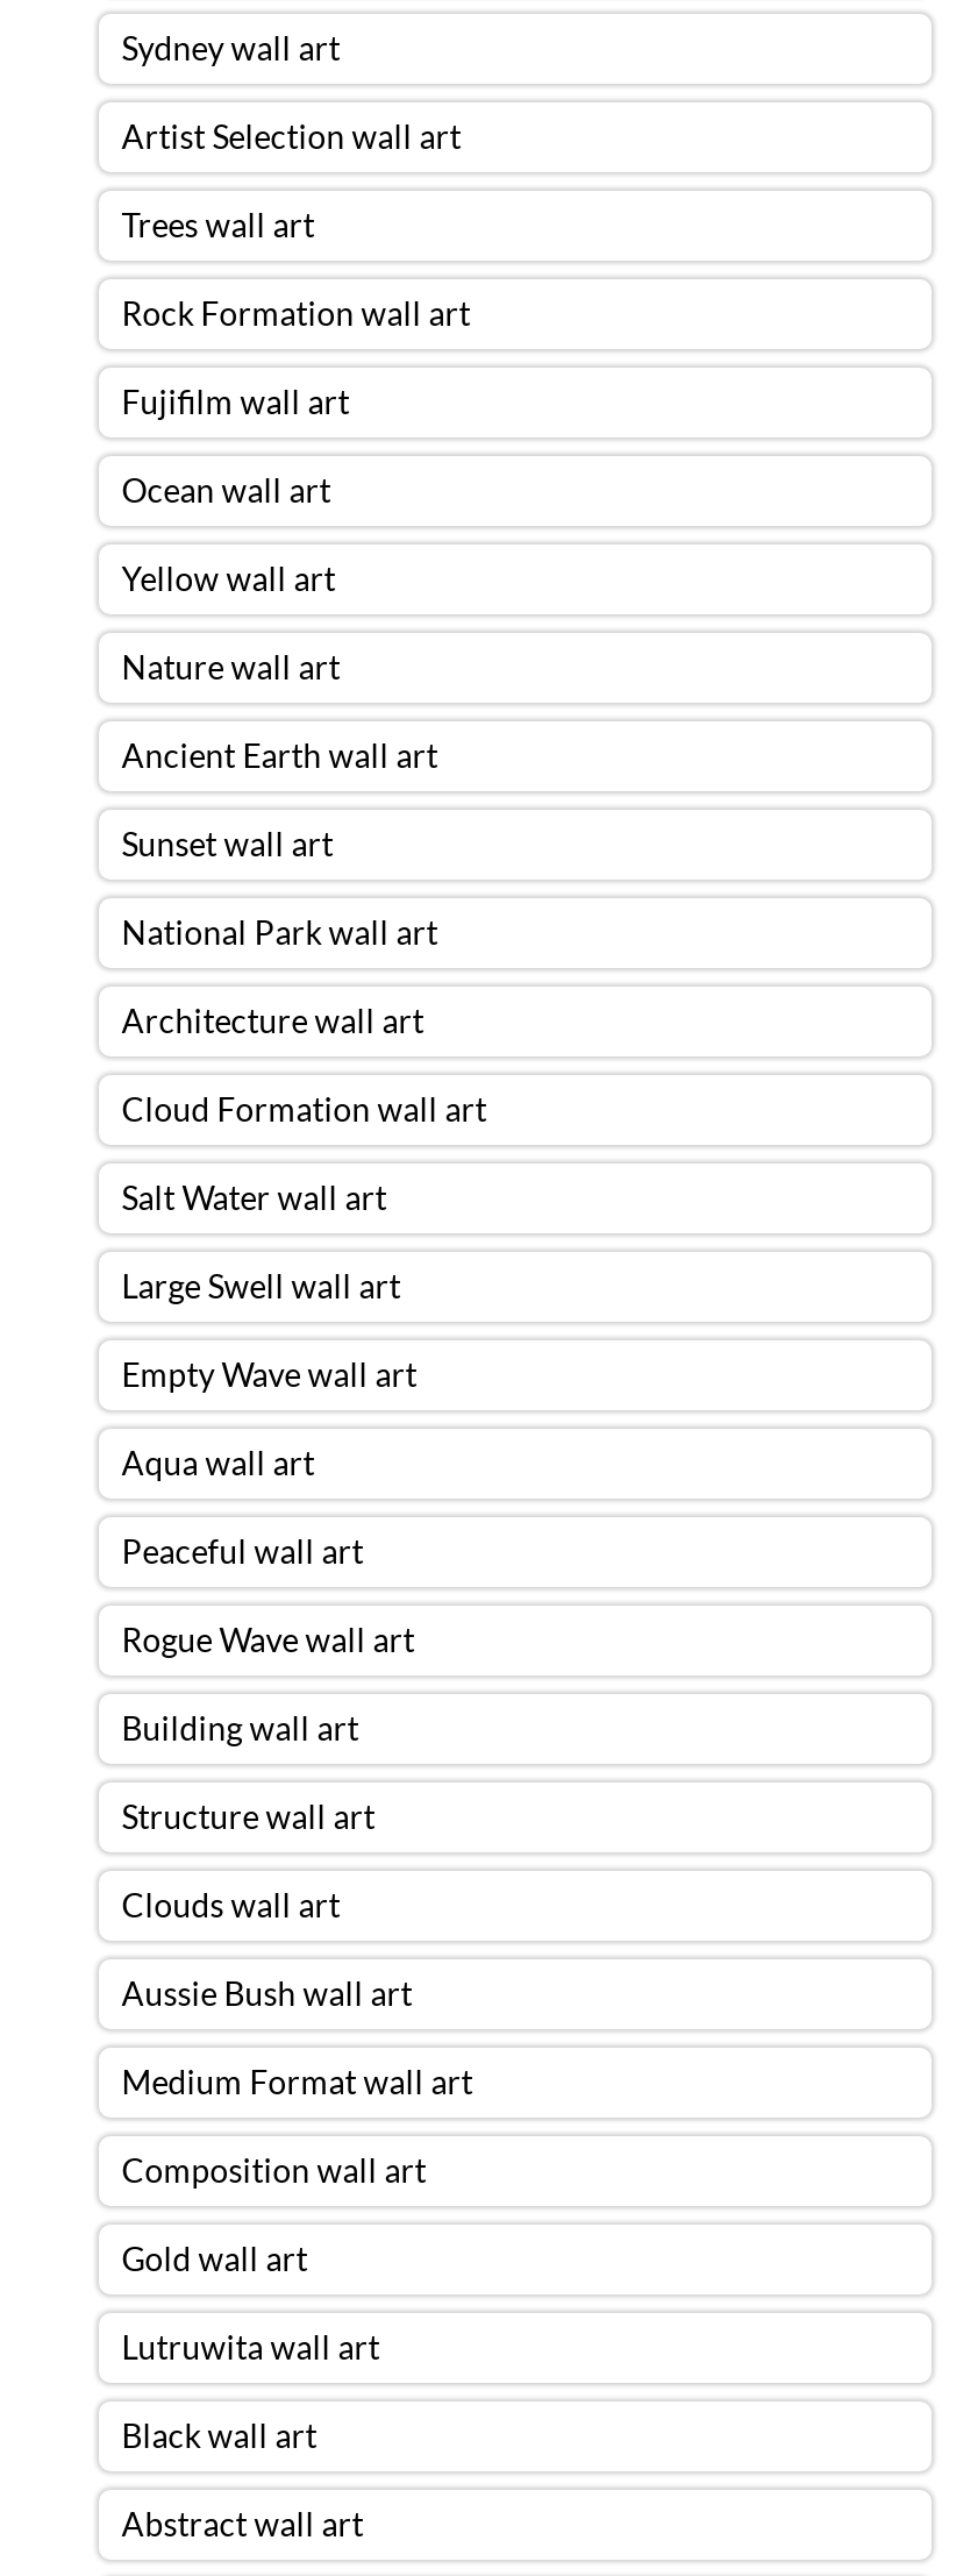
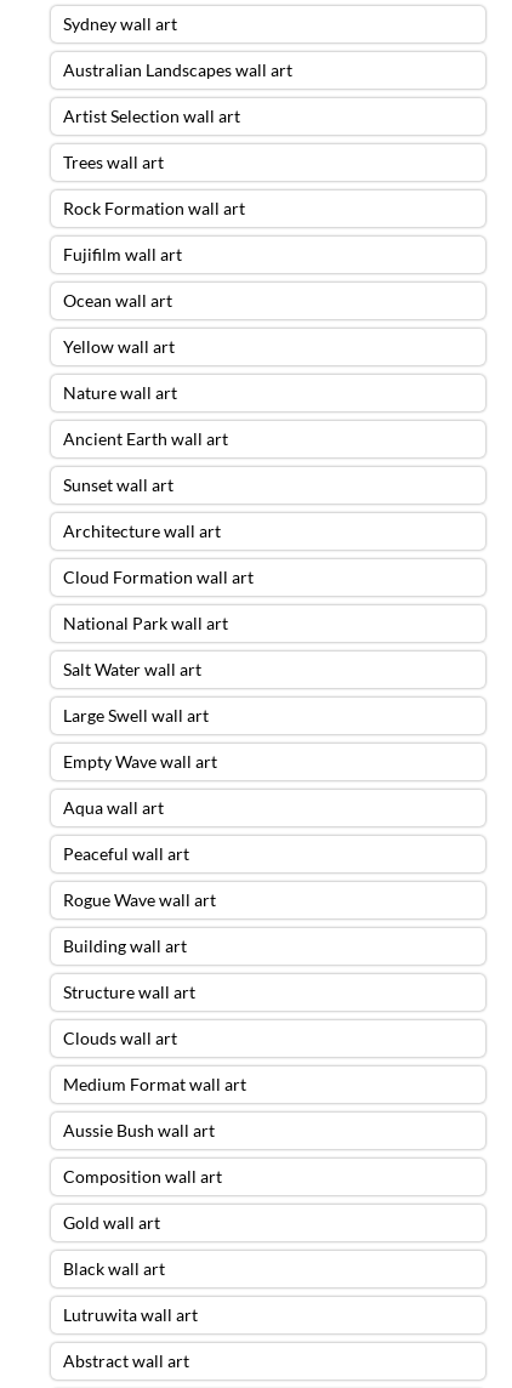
none -> [63,59,292,80] Australian Landscapes wall art
moved [122,911,438,951] -> [63,612,228,633]: National Park wall art
moved [122,1972,412,2012] -> [63,1119,215,1140]: Aussie Bush wall art
moved [122,2326,380,2366] -> [63,1304,198,1324]: Lutruwita wall art

